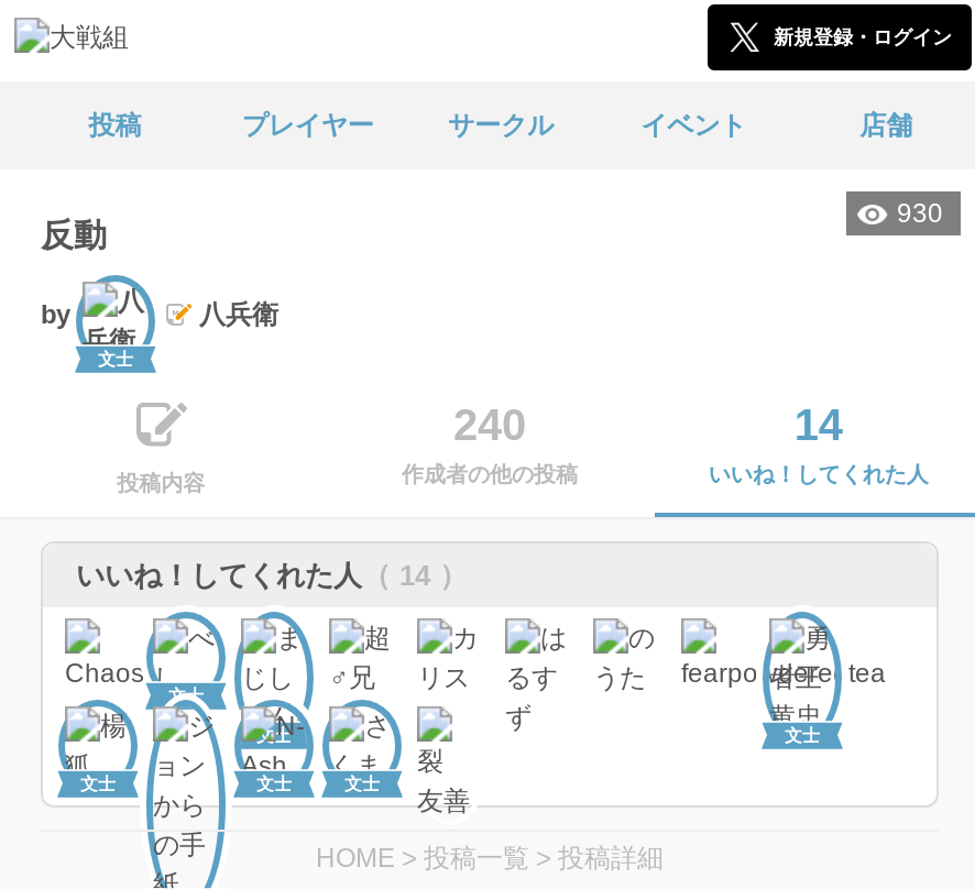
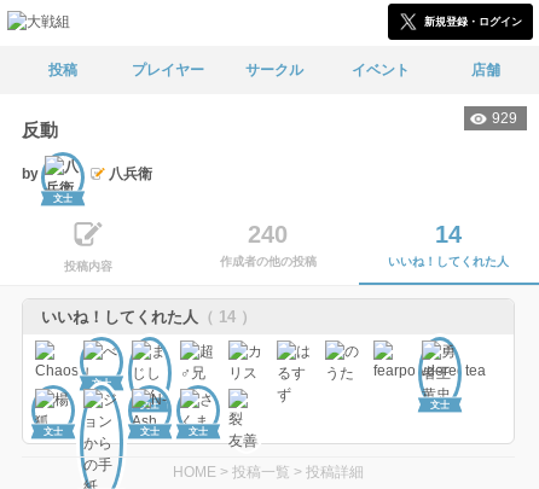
[897,198,943,229] 930 -> [492,110,517,127] 929

